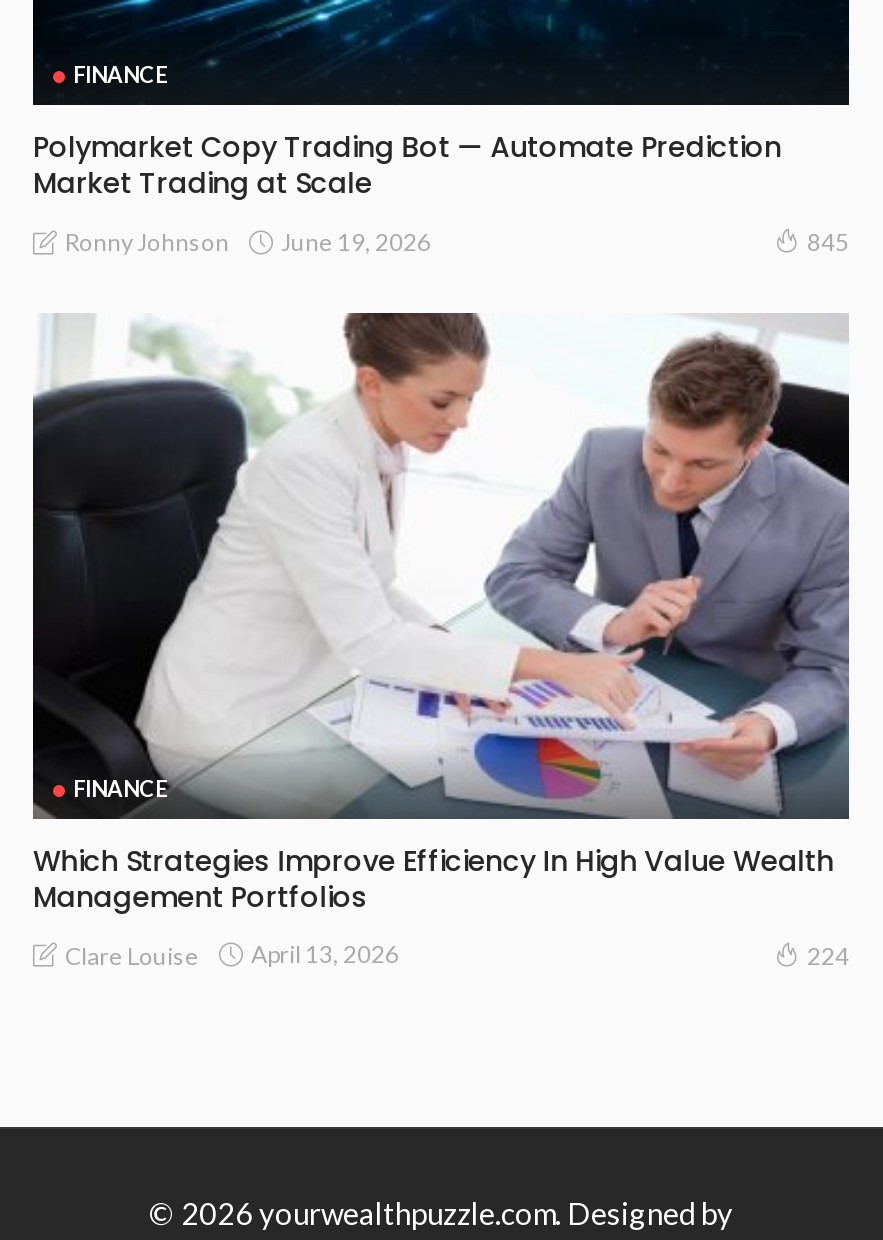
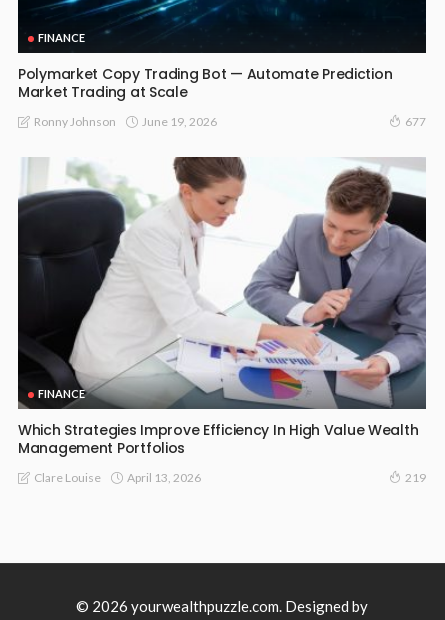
[807,228,849,258] 845 -> [405,114,426,129] 677
[807,940,849,970] 224 -> [405,470,426,485] 219

